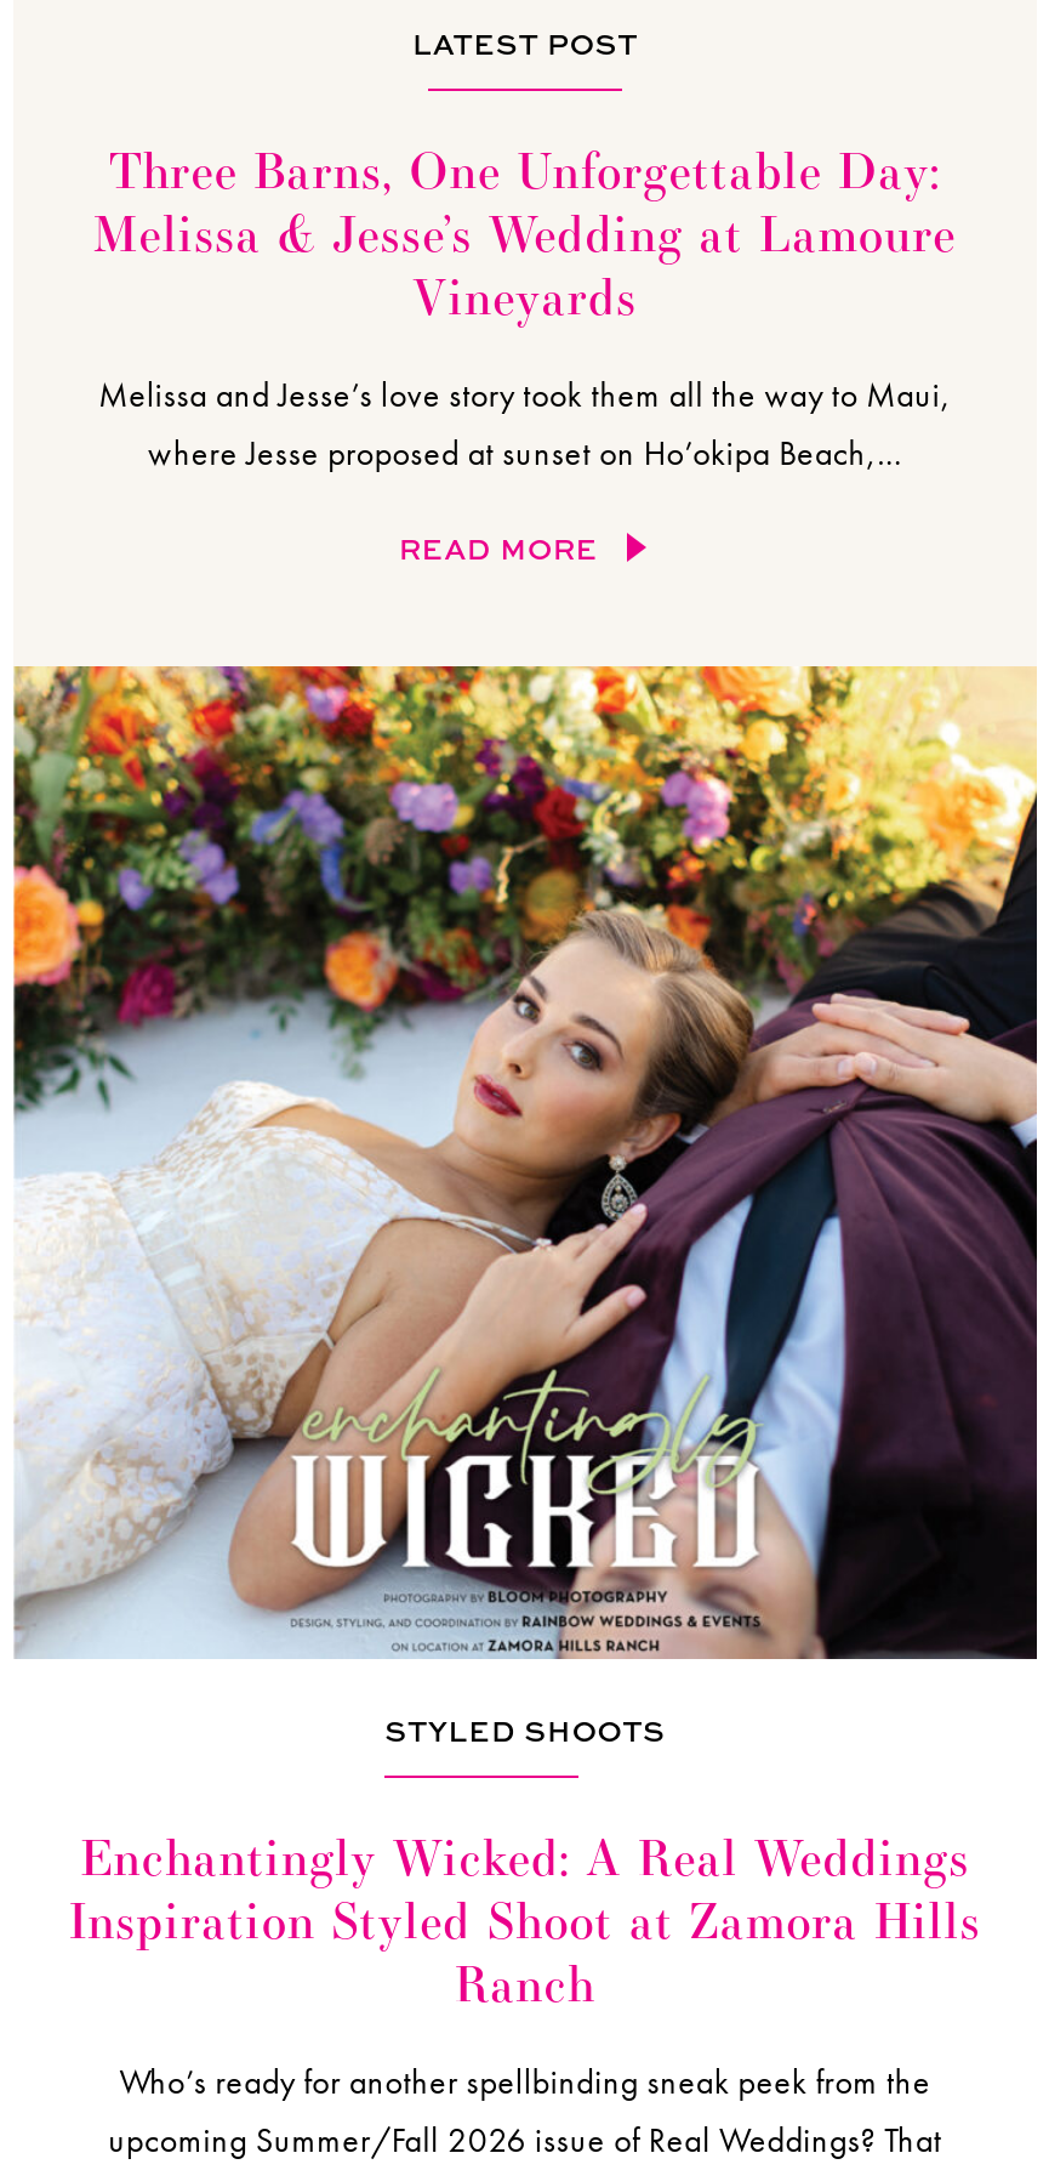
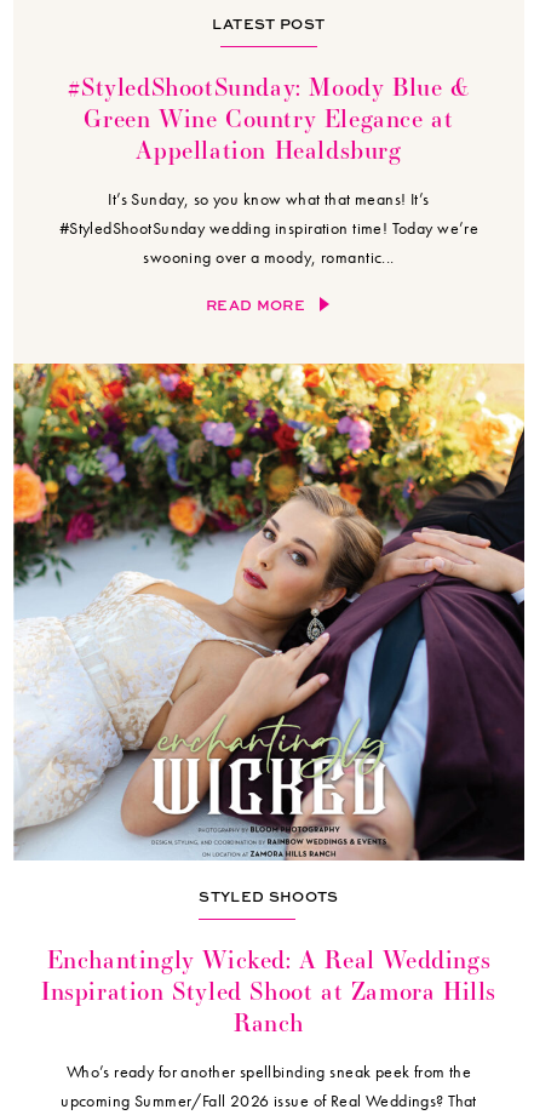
[94,137,956,329] Three Barns, One Unforgettable Day: | Melissa & Jesse’s Wedding at Lamoure | Vineyards -> [68,71,469,167] #StyledShootSunday: Moody Blue & | Green Wine Country Elegance at | Appellation Healdsburg
[99,373,951,475] Melissa and Jesse’s love story took them all the way to Maui, | where Jesse proposed at sunset on Ho’okipa Beach,... -> [59,188,479,268] It’s Sunday, so you know what that means! It’s | #StyledShootSunday wedding inspiration time! Today we’re | swooning over a moody, romantic...

